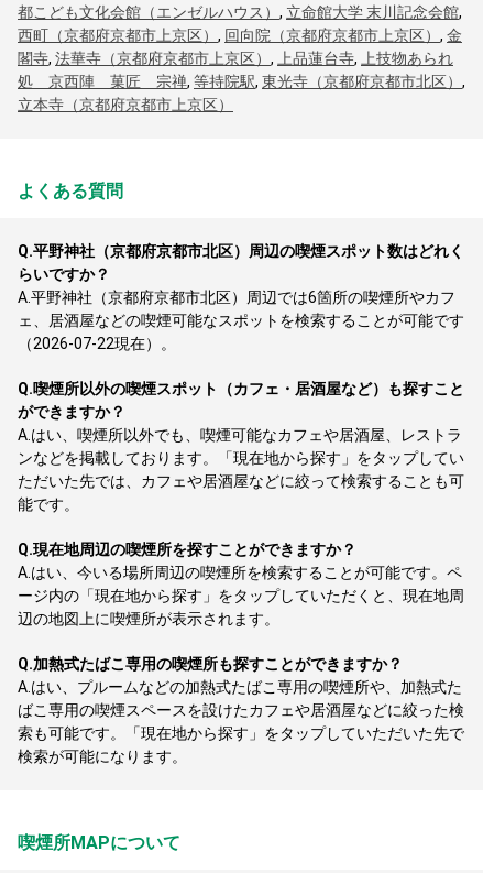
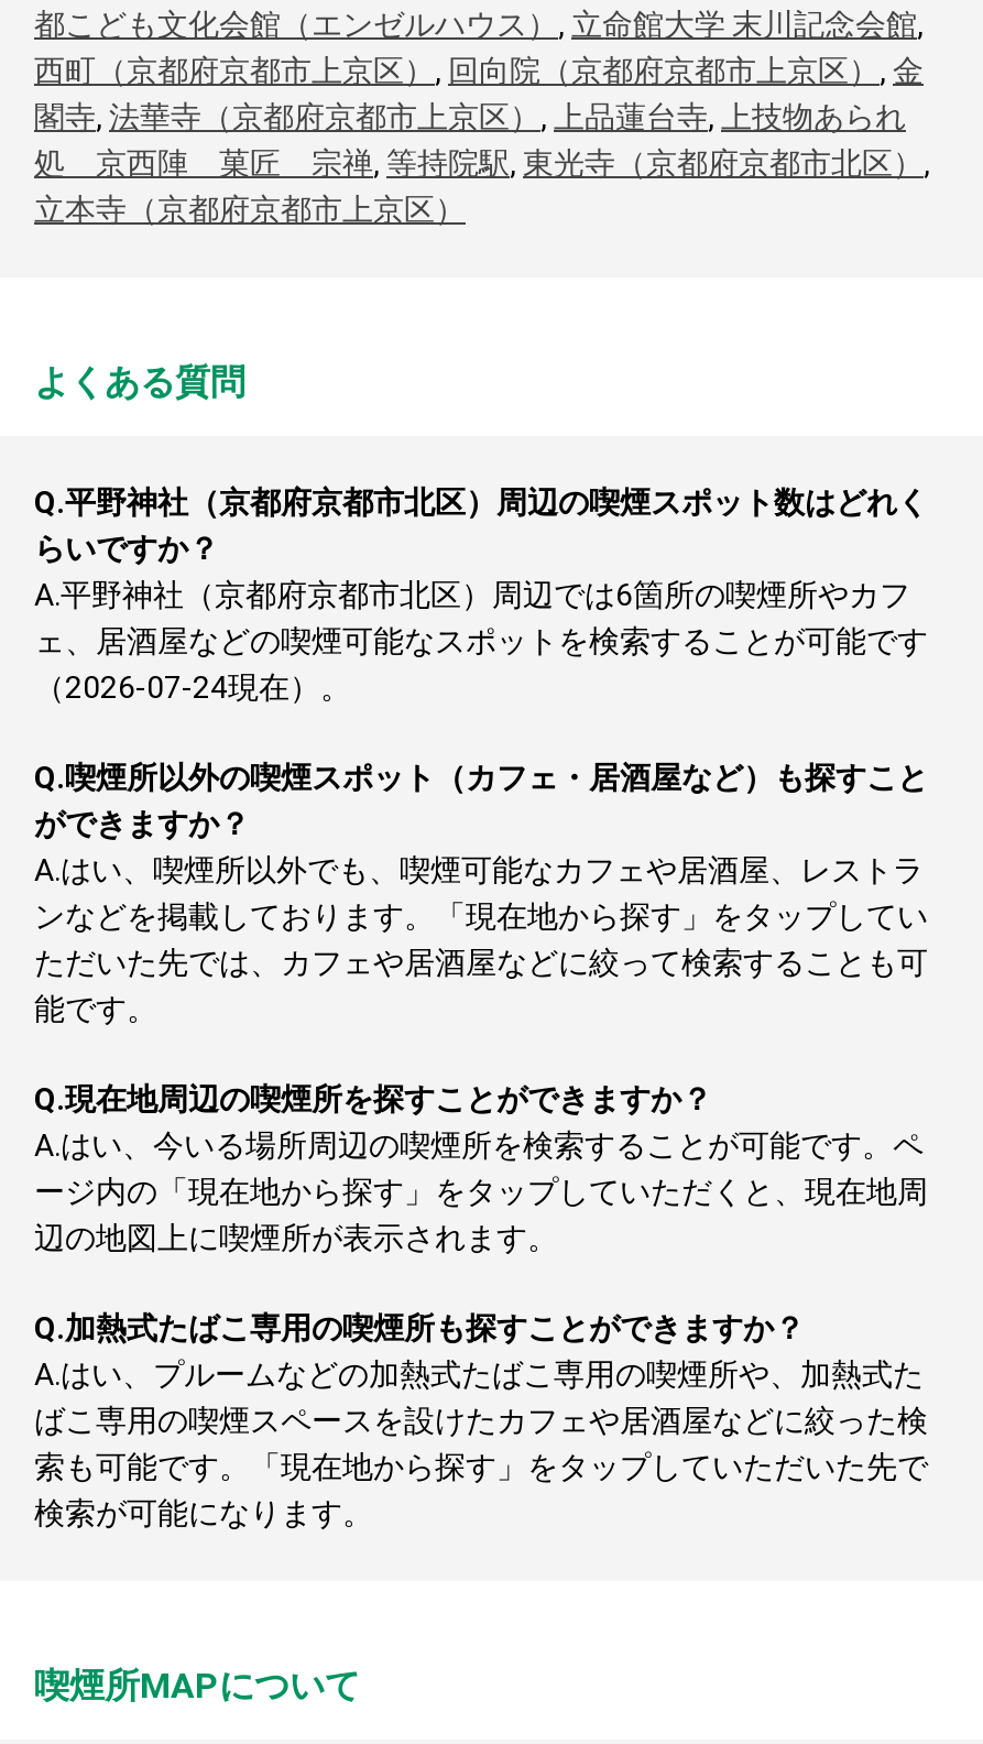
[18,335,176,352] （2026-07-22現在）。 -> [34,669,351,705] （2026-07-24現在）。

